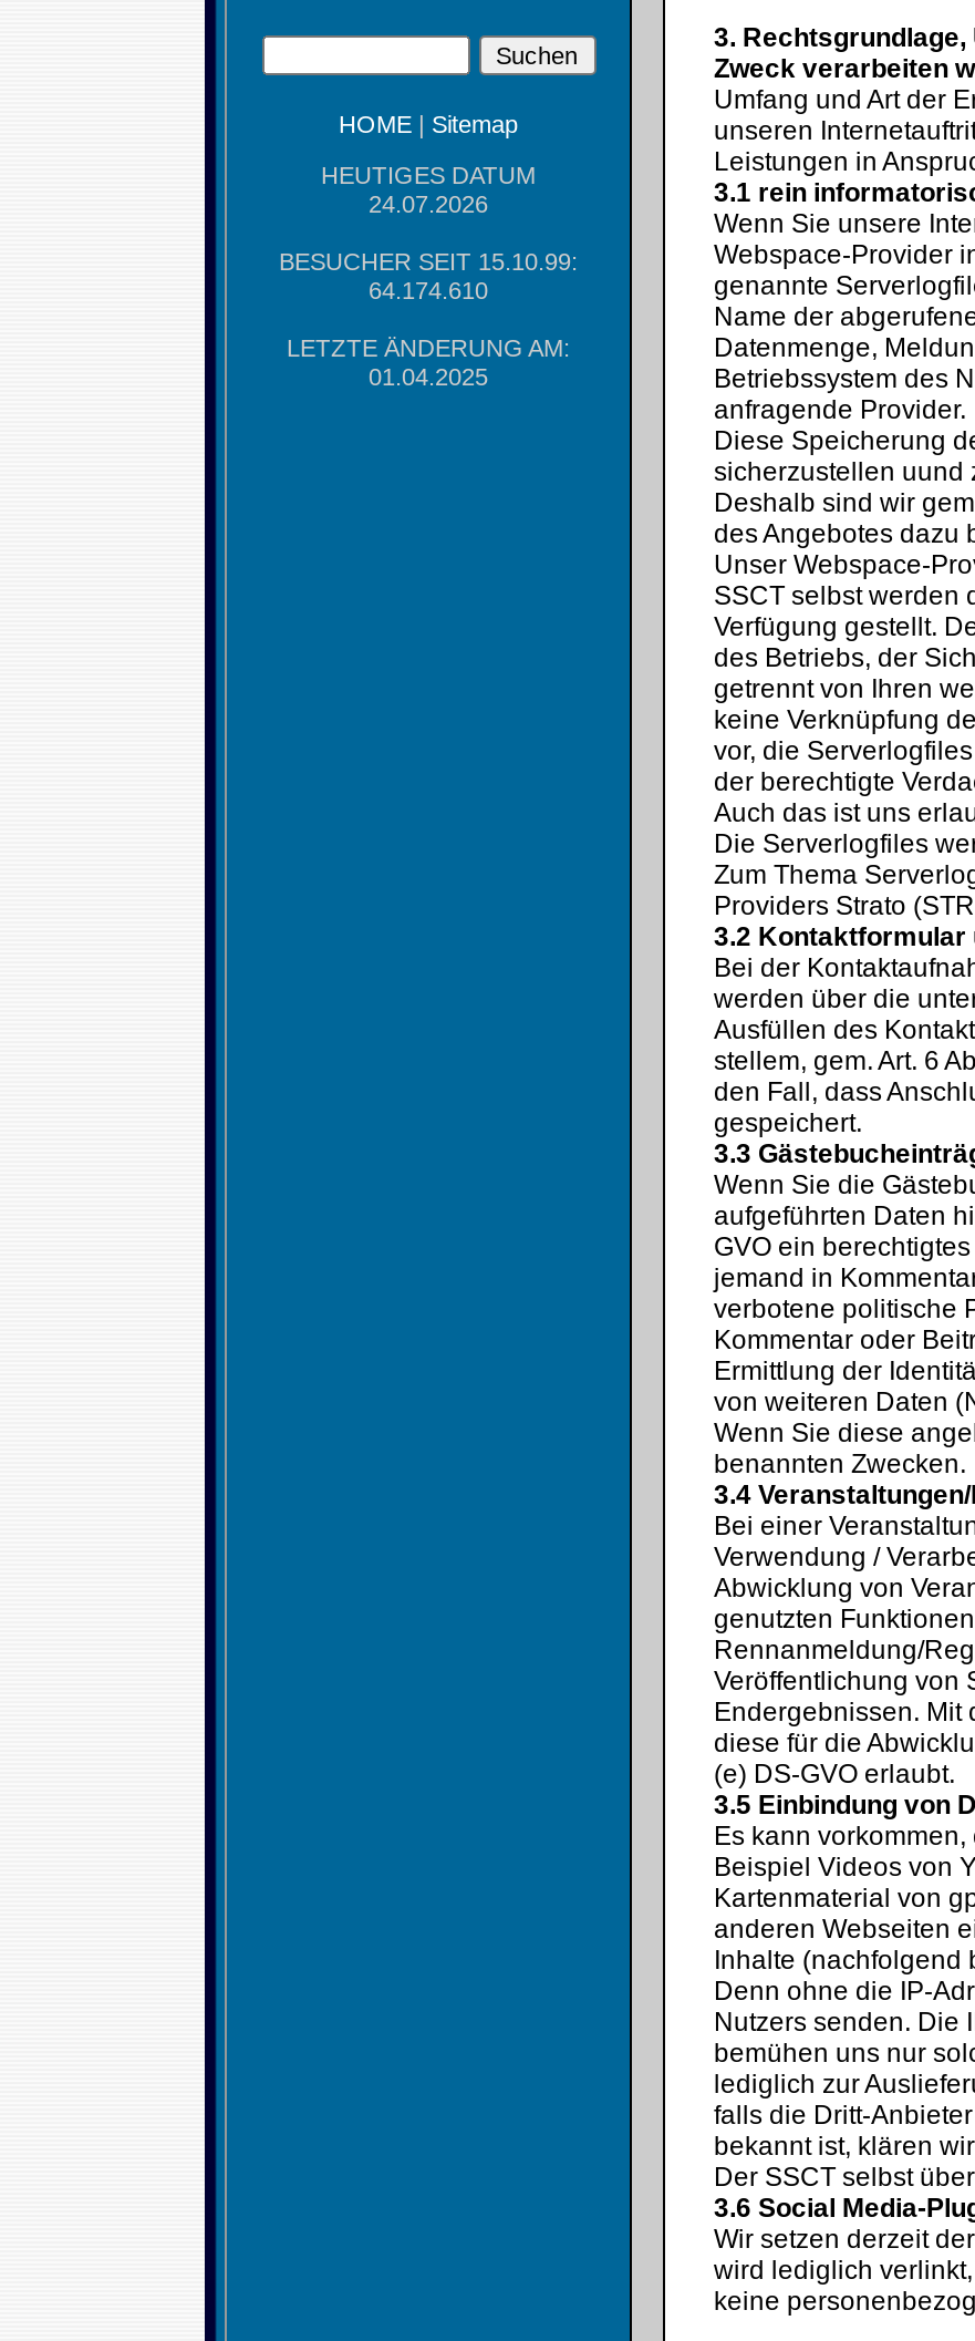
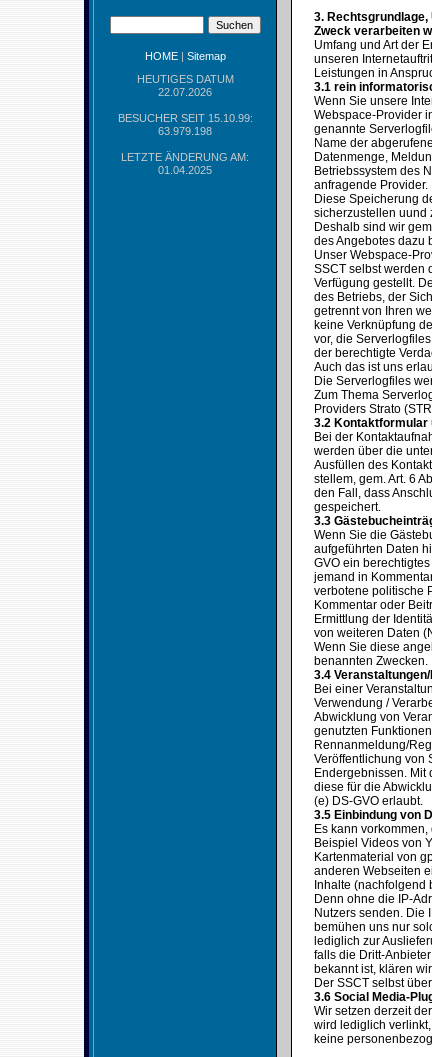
[369,190,488,217] 24.07.2026 -> [158,86,212,98] 22.07.2026
[369,277,488,303] 64.174.610 -> [158,125,212,137] 63.979.198

